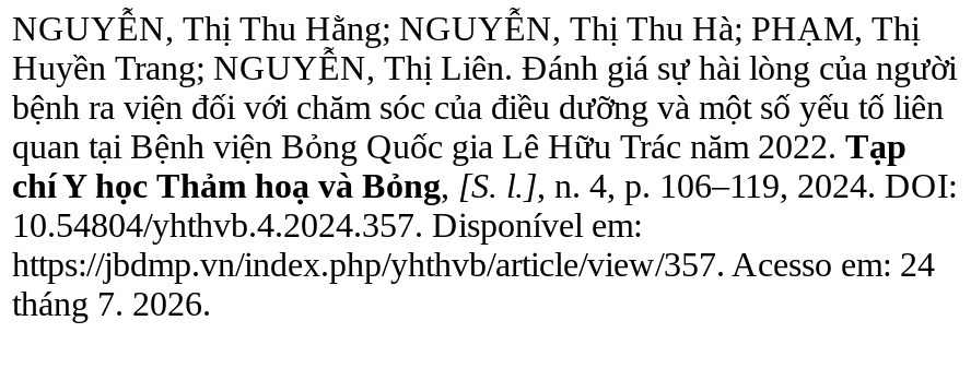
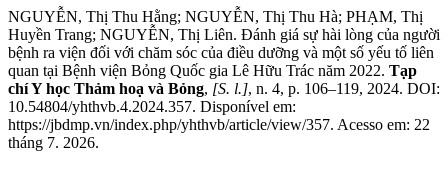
[12,246,935,283] https://jbdmp.vn/index.php/yhthvb/article/view/357. Acesso em: 24 -> [8,116,430,133] https://jbdmp.vn/index.php/yhthvb/article/view/357. Acesso em: 22

